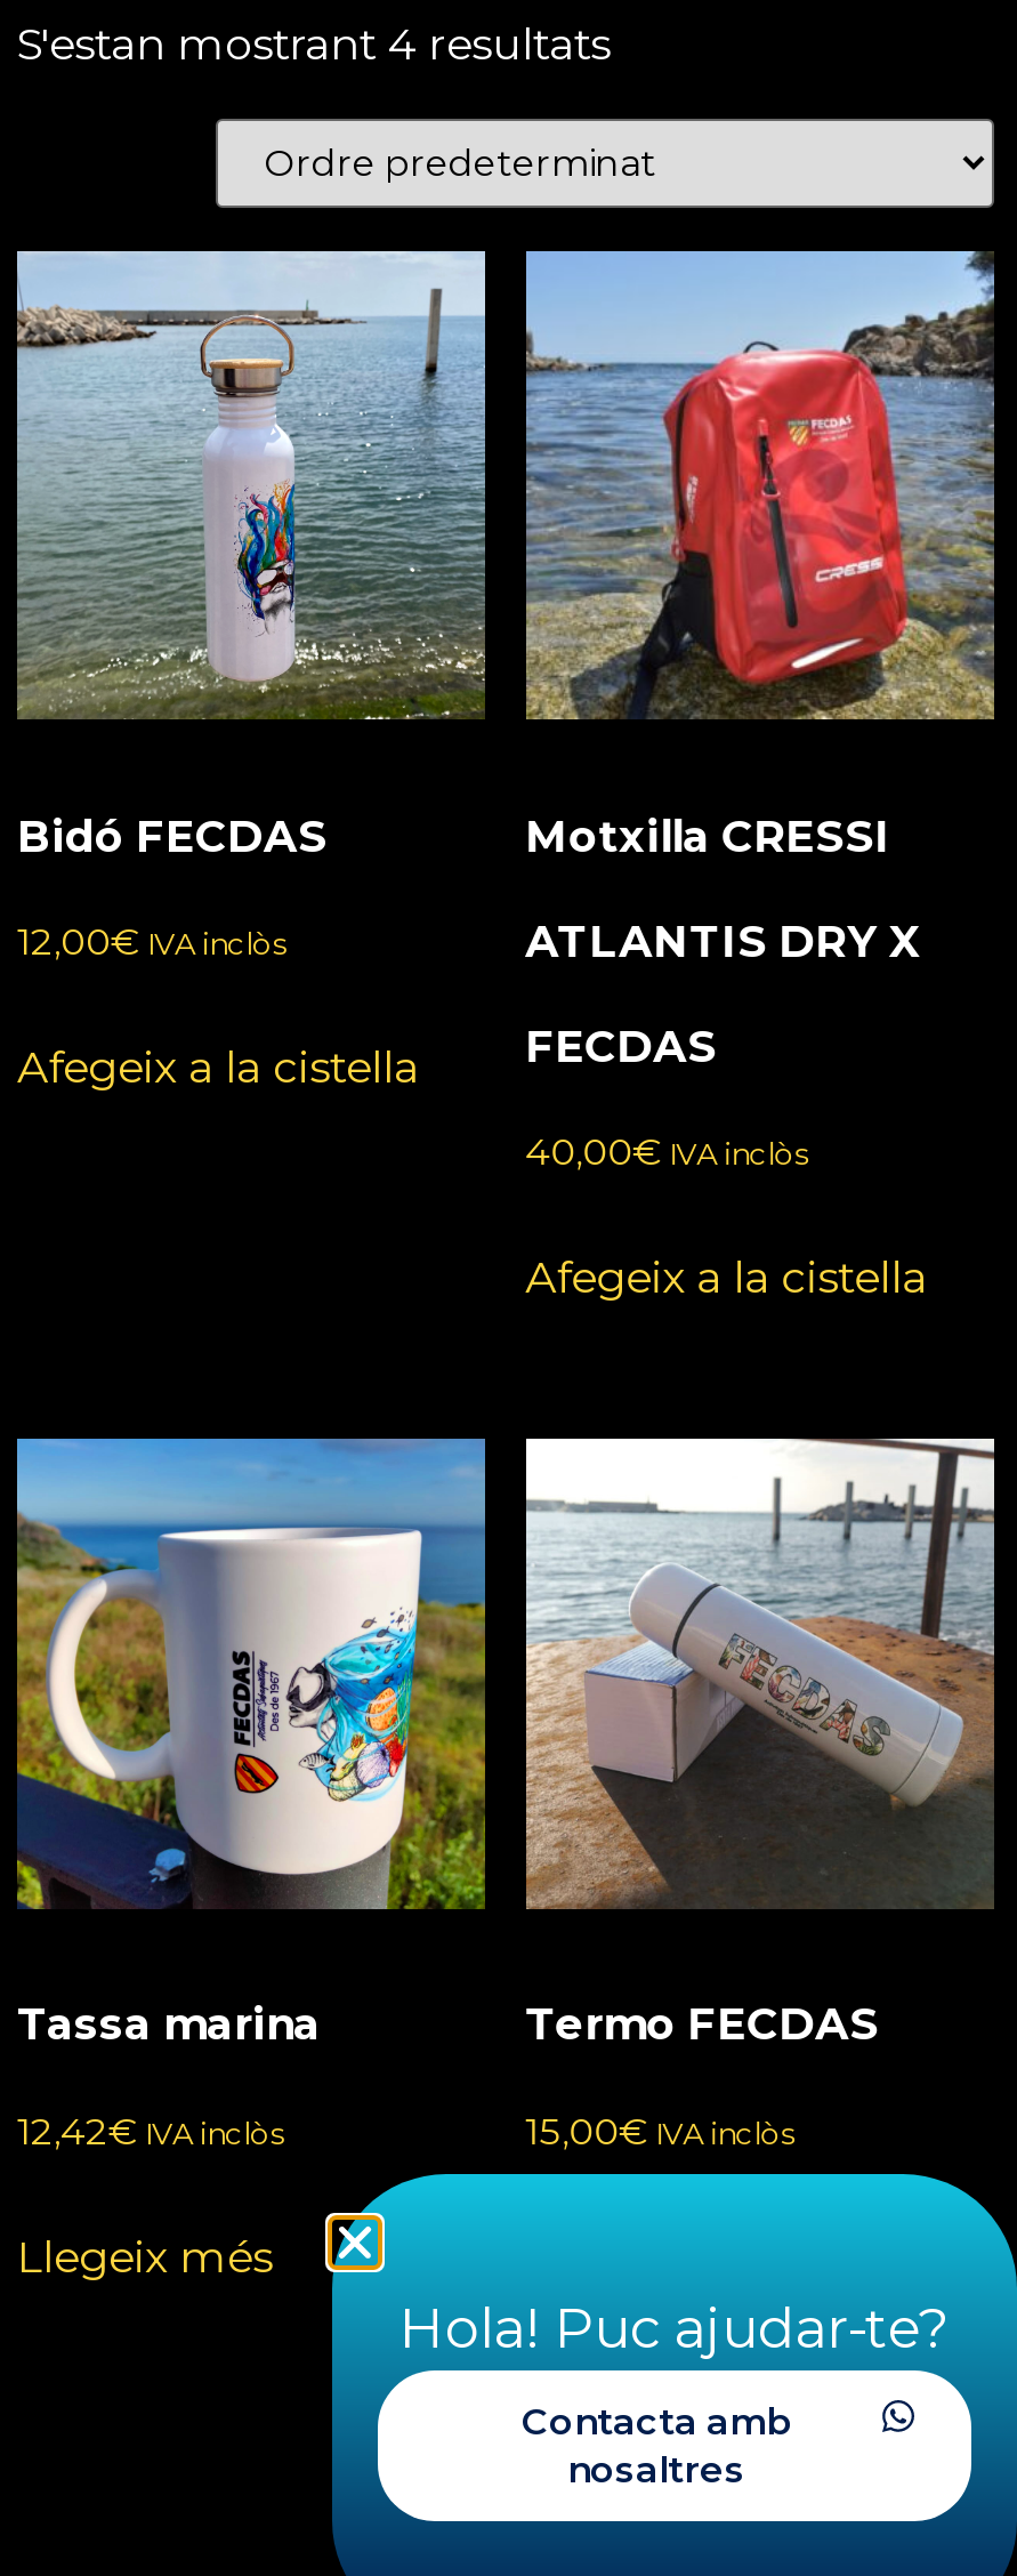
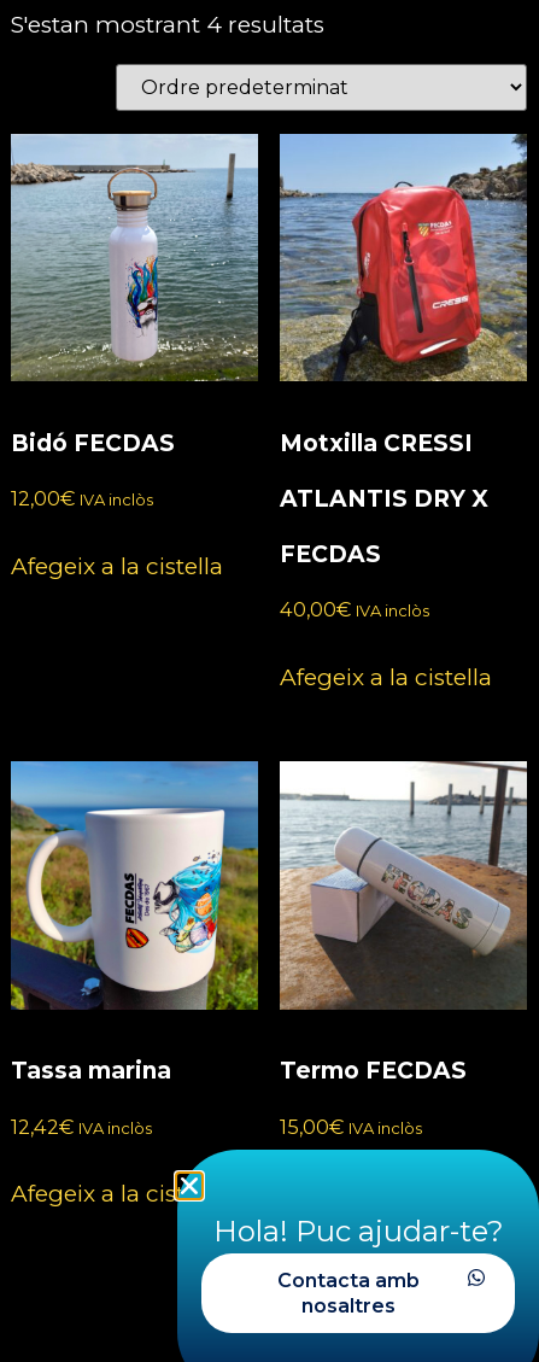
[17,2231,273,2284] Llegeix més -> [11,1180,223,1208] Afegeix a la cistella

